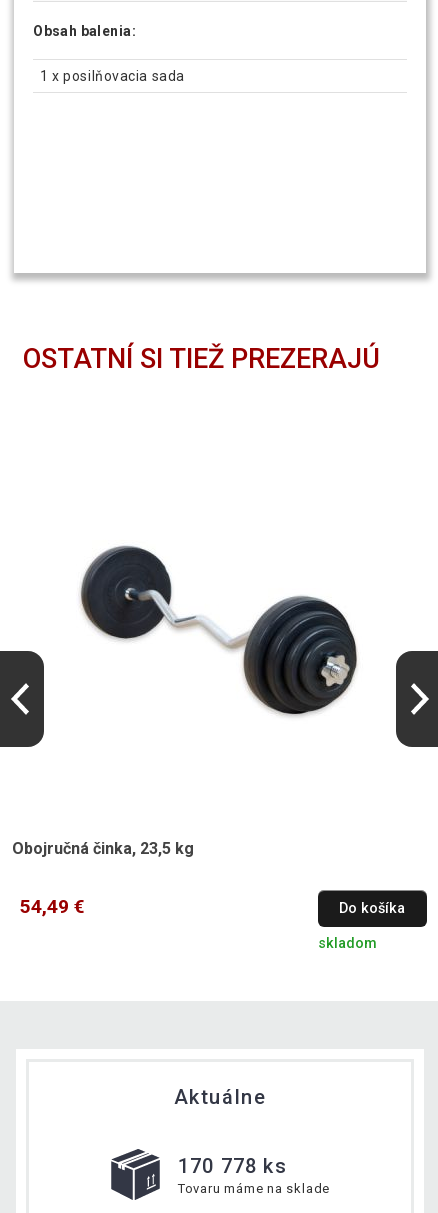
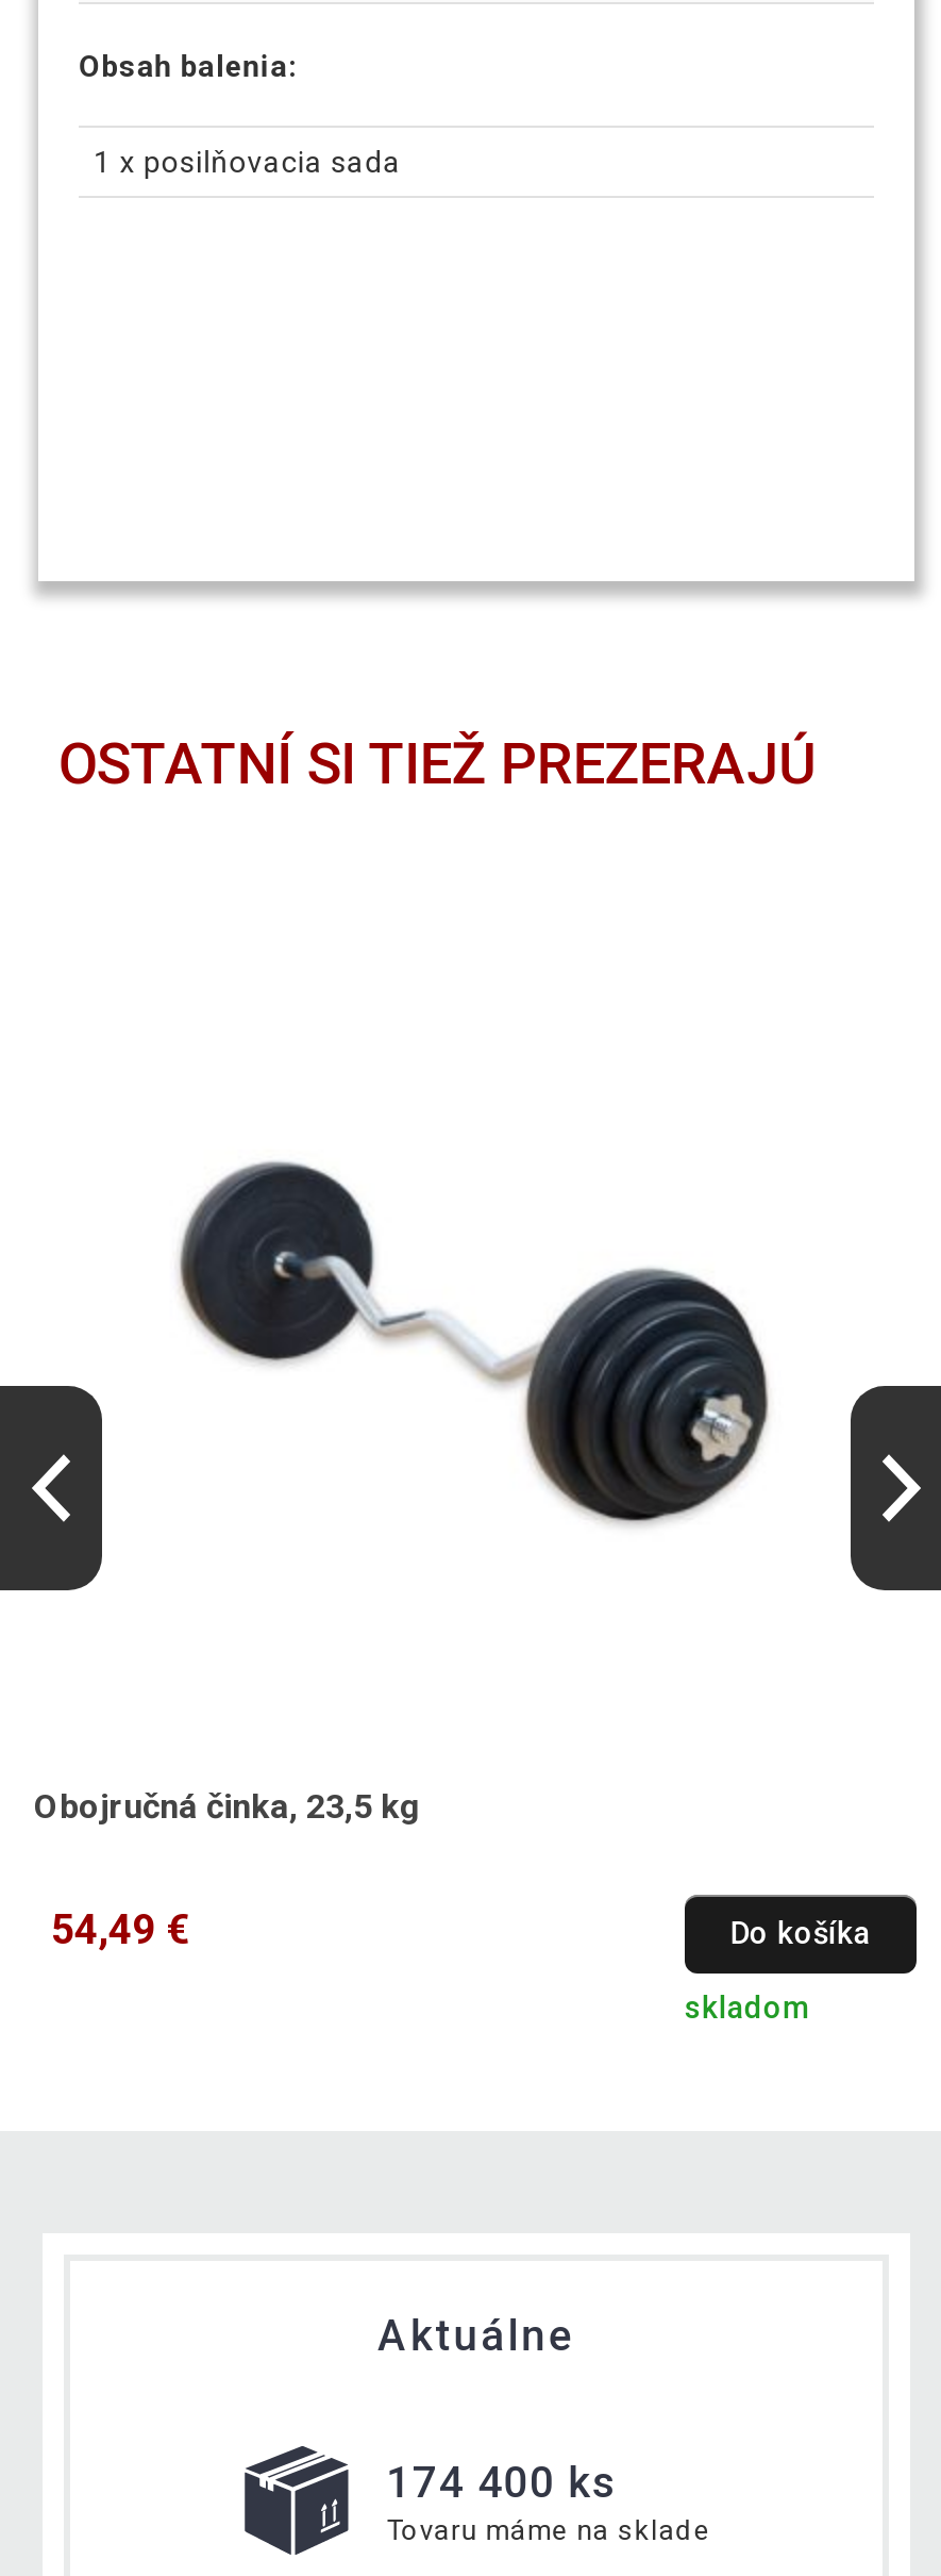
[178,1154,287,1178] 170 778 ks -> [387,2457,618,2508] 174 400 ks

